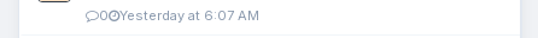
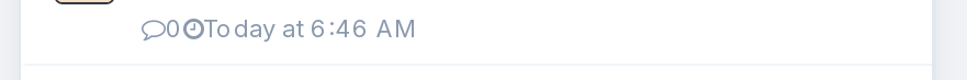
[119,7,259,24] Yesterday at 6:07 AM -> [203,13,416,44] Today at 6:46 AM

